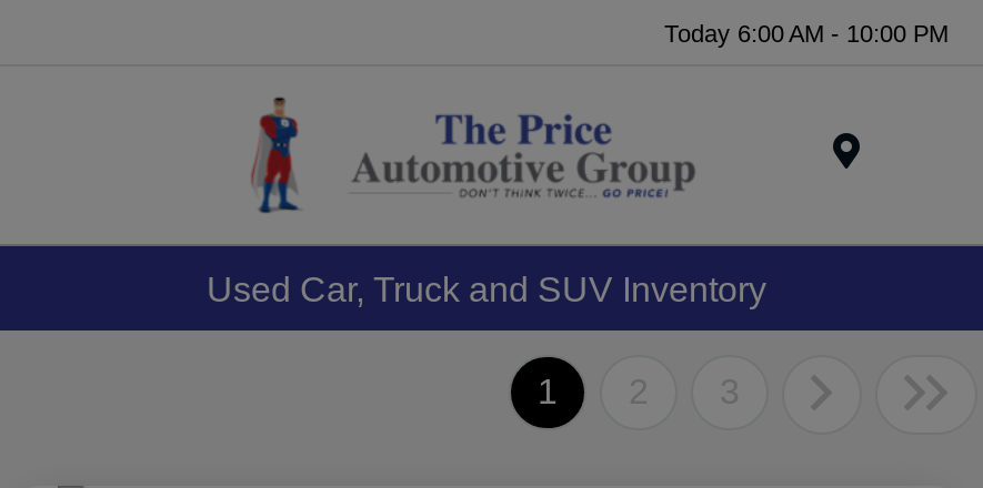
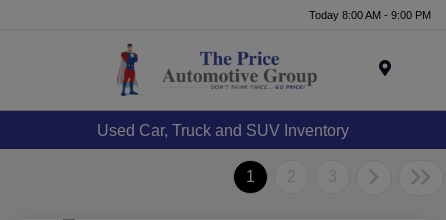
[664,19,949,45] Today 6:00 AM - 10:00 PM -> [309,8,431,20] Today 8:00 AM - 9:00 PM

